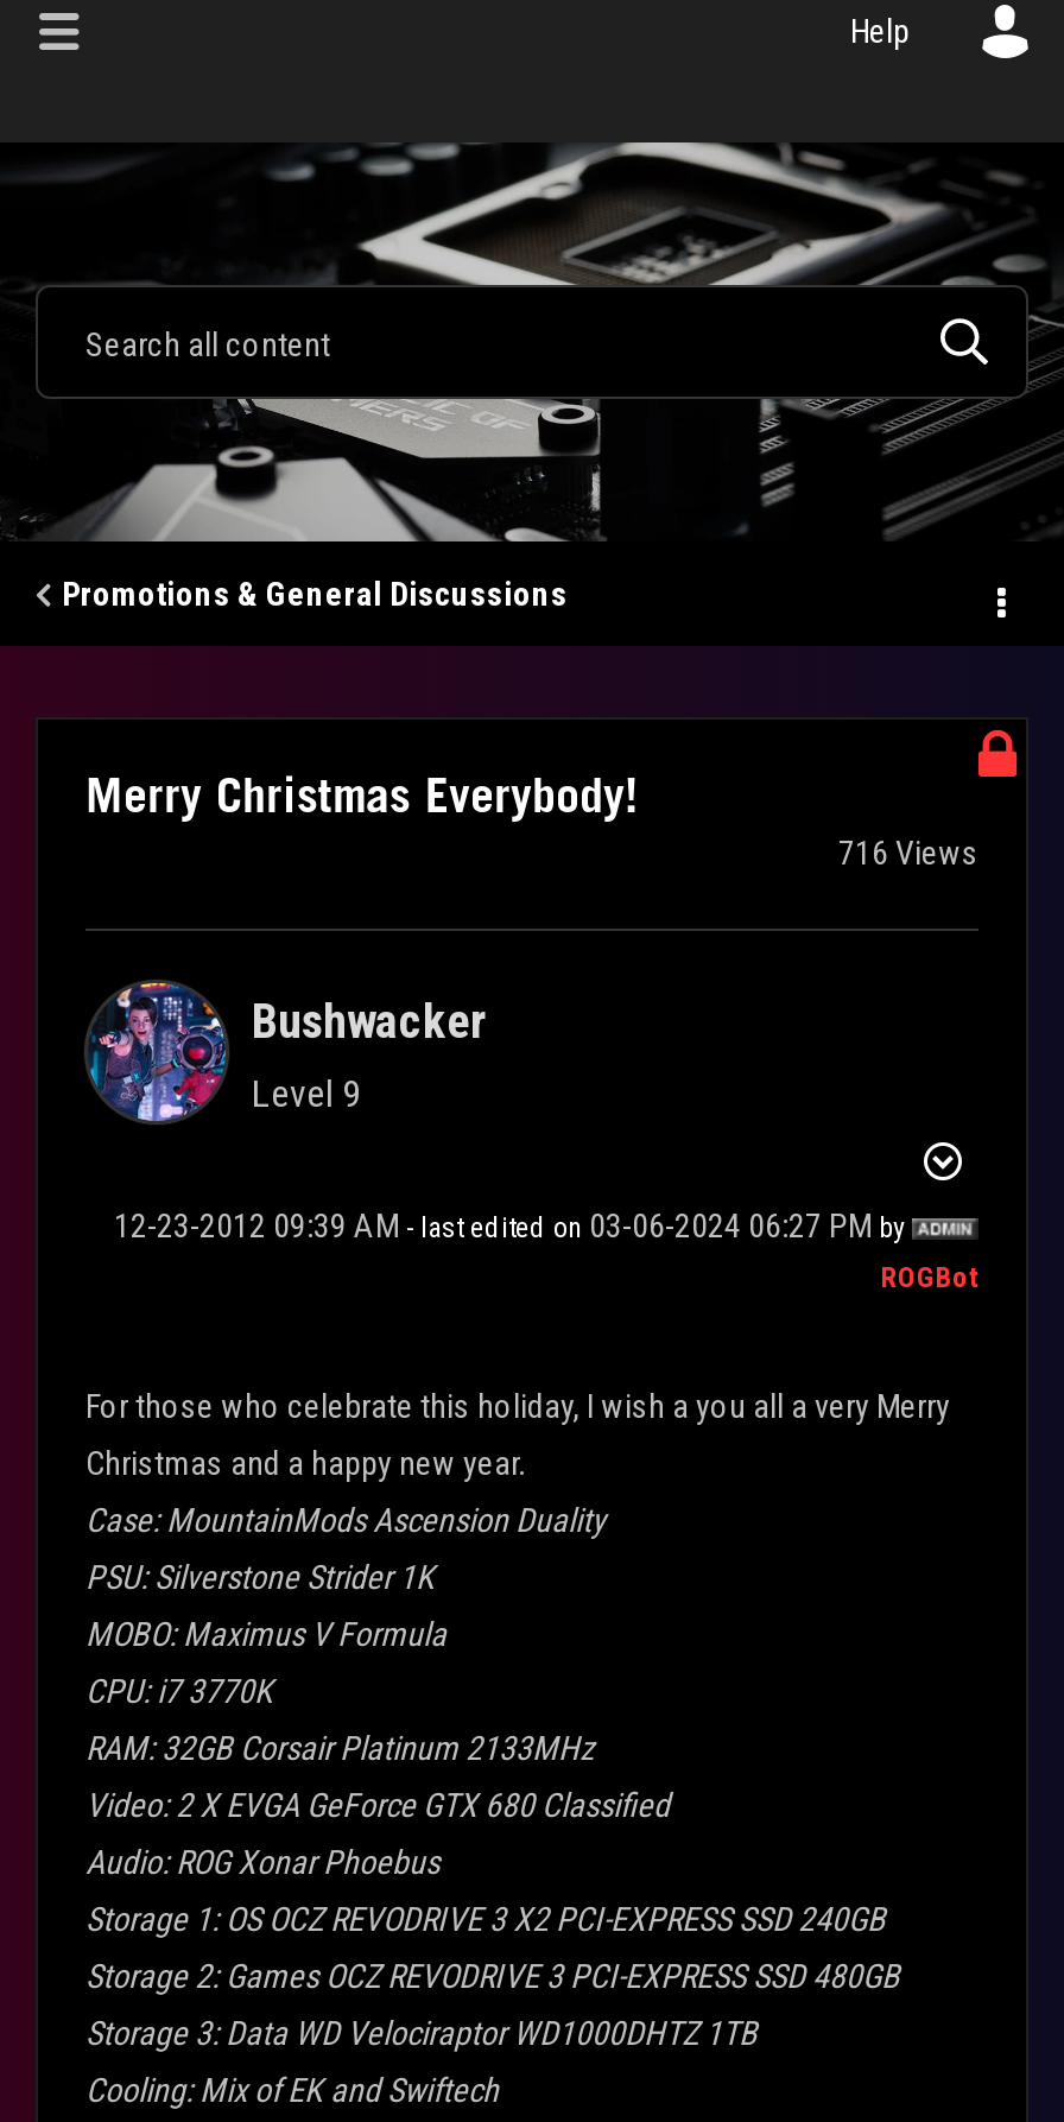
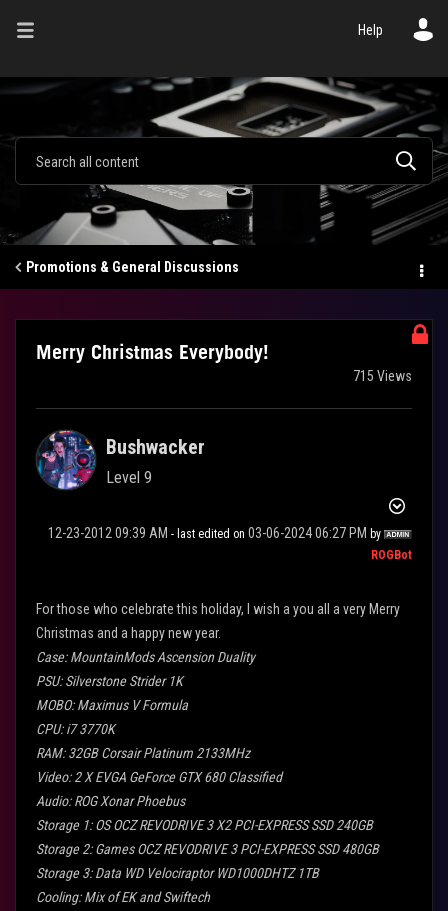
[838,834,978,872] 716 Views -> [353,368,412,384] 715 Views

